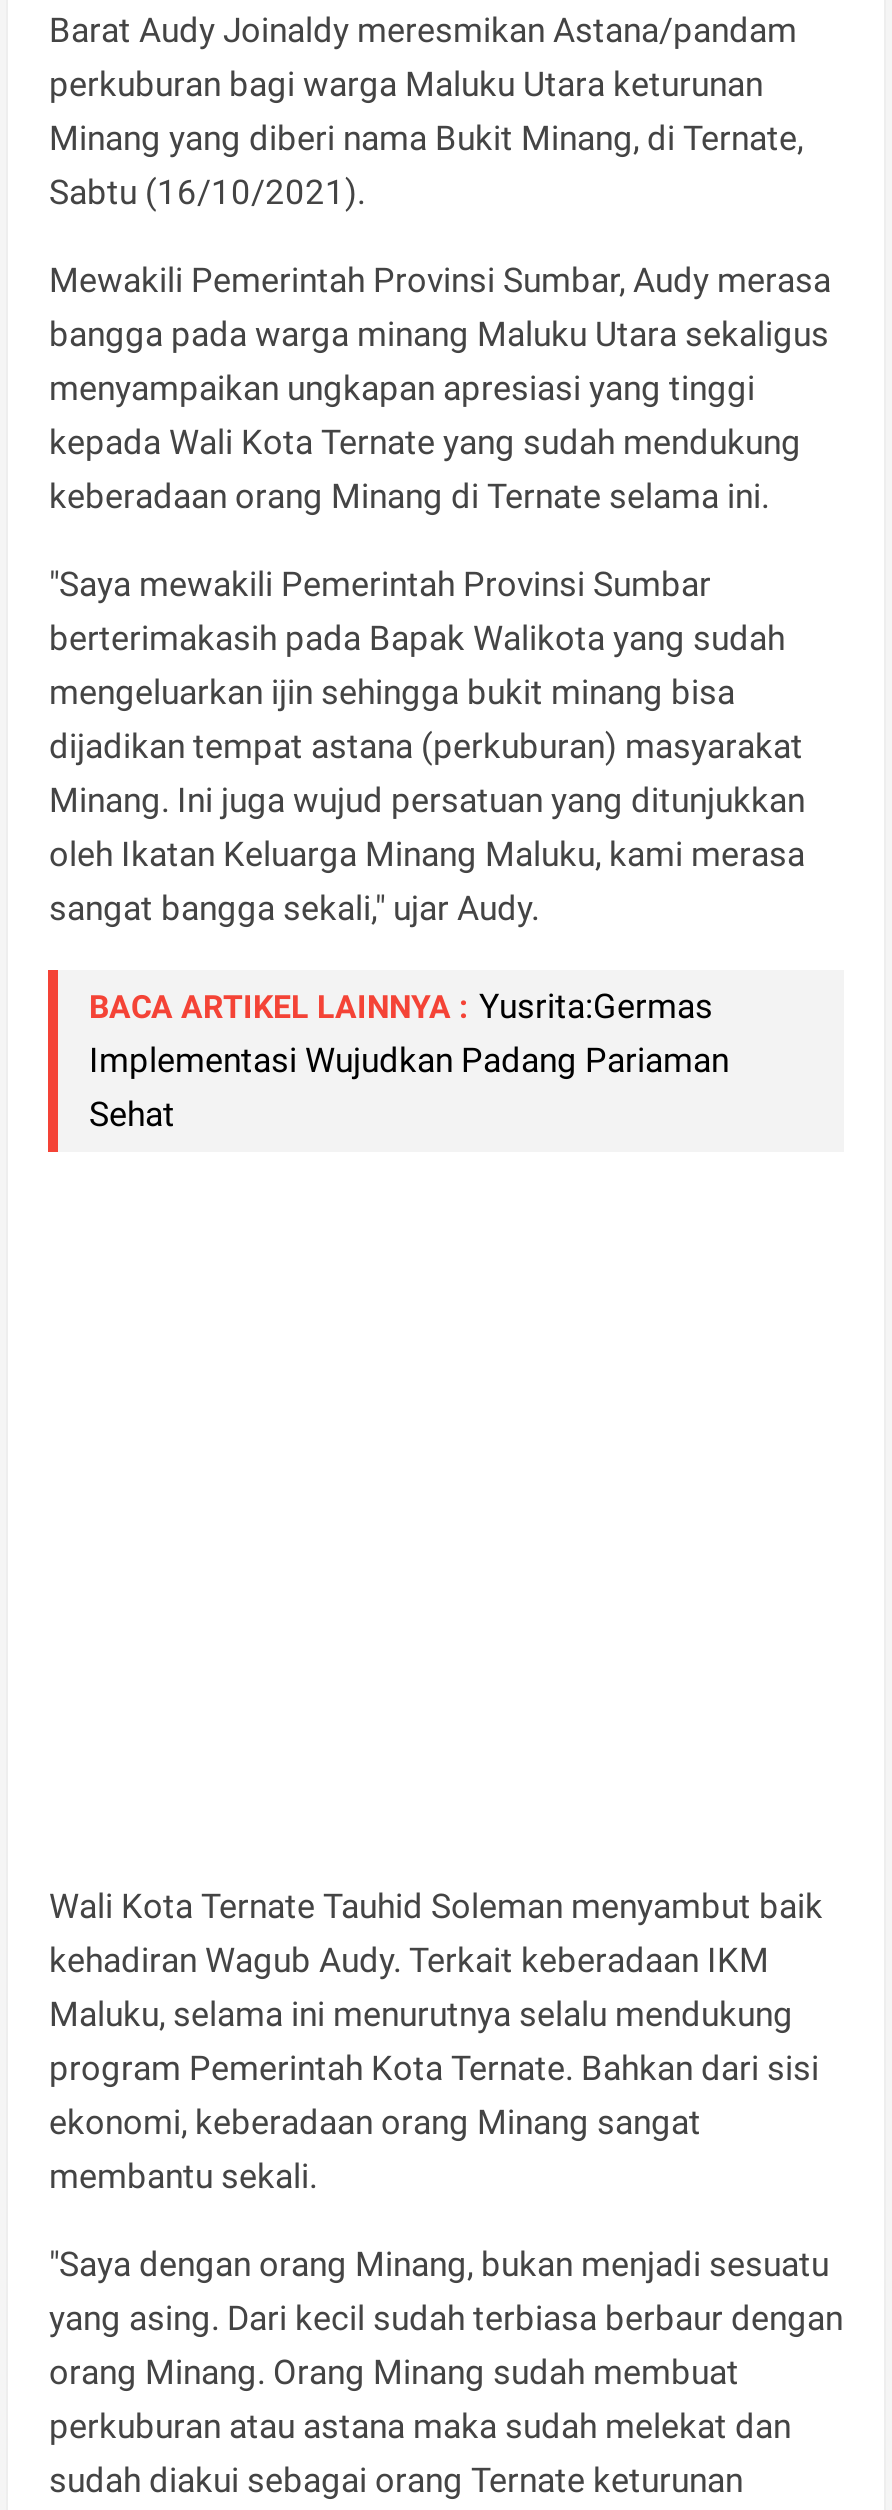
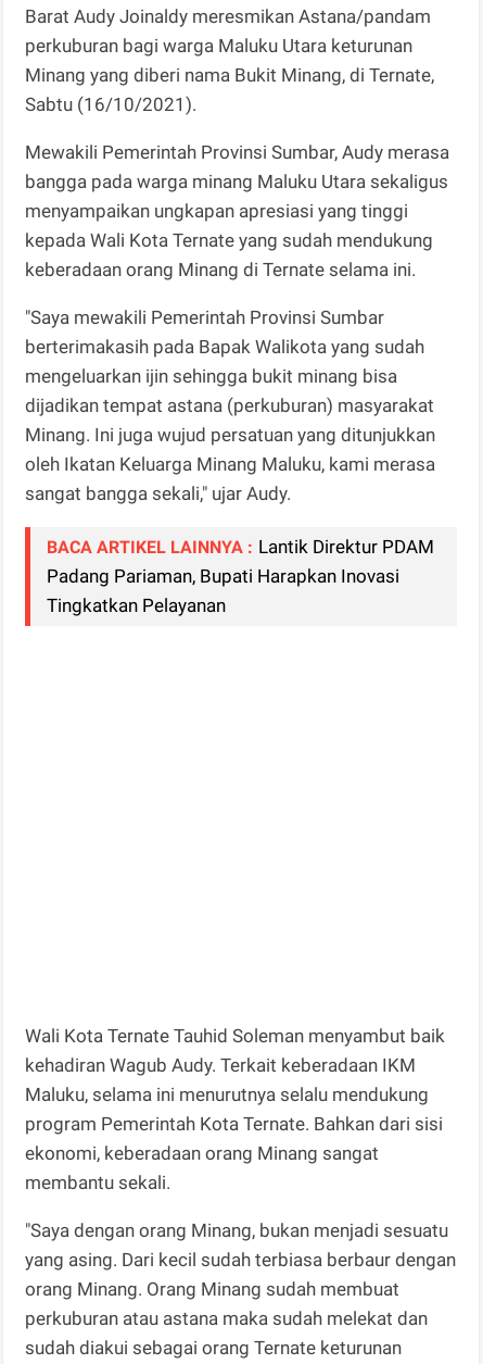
[89,986,729,1134] BACA ARTIKEL LAINNYA : Yusrita:Germas | Implementasi Wujudkan Padang Pariaman | Sehat -> [47,536,435,616] BACA ARTIKEL LAINNYA : Lantik Direktur PDAM | Padang Pariaman, Bupati Harapkan Inovasi | Tingkatkan Pelayanan

